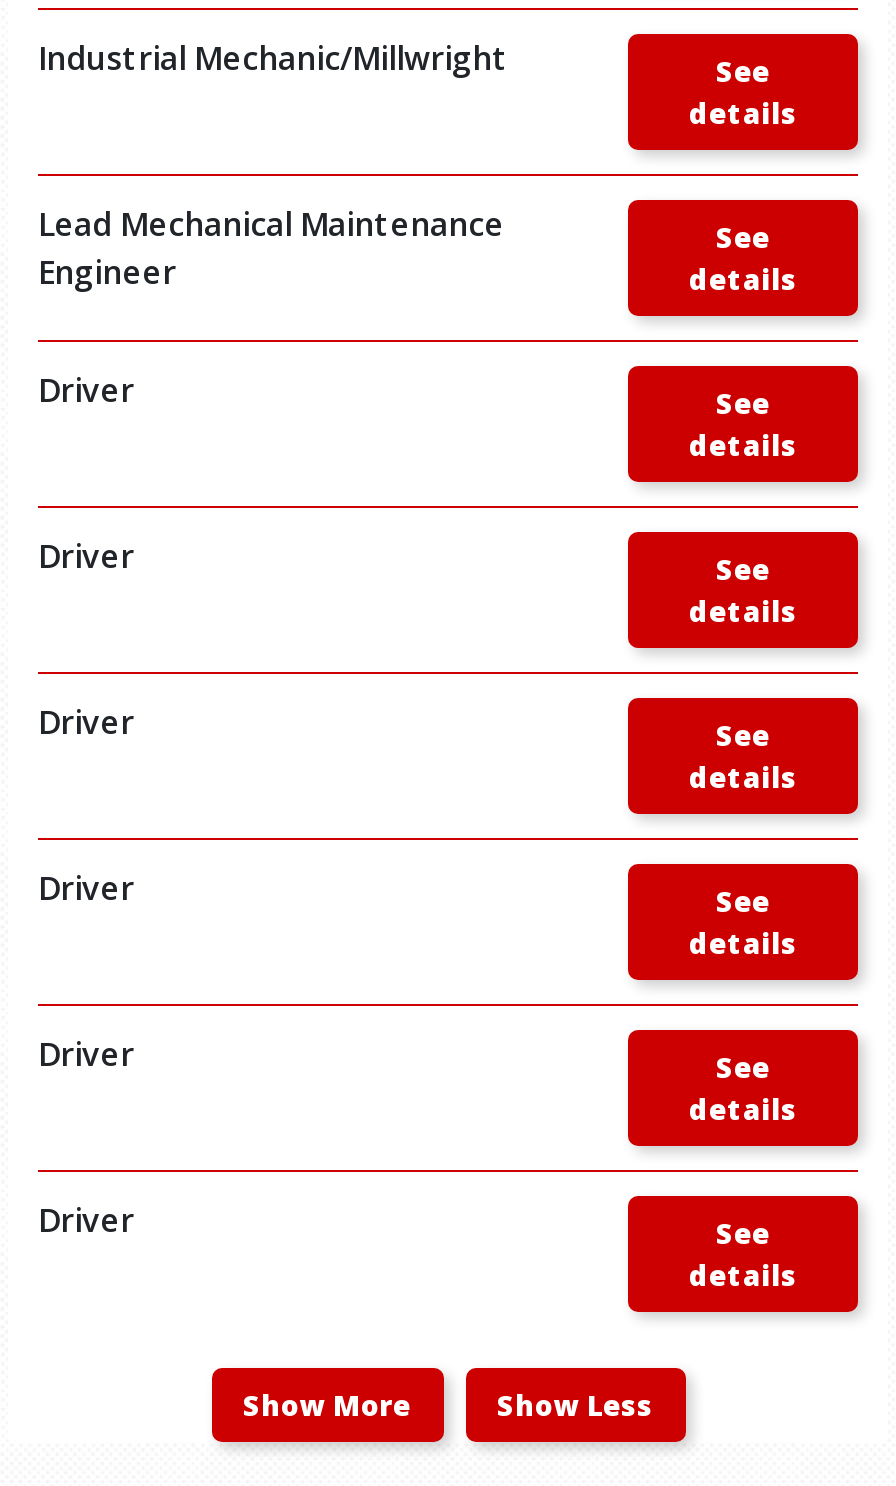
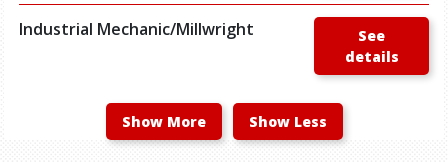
[38,202,504,294] Lead Mechanical Maintenance | Engineer -> none
[38,218,797,1294] See | details | Driver | See | details | Driver | See | details | Driver | See | details | Driver | See | details | Driver | See | details | Driver | See | details -> none

